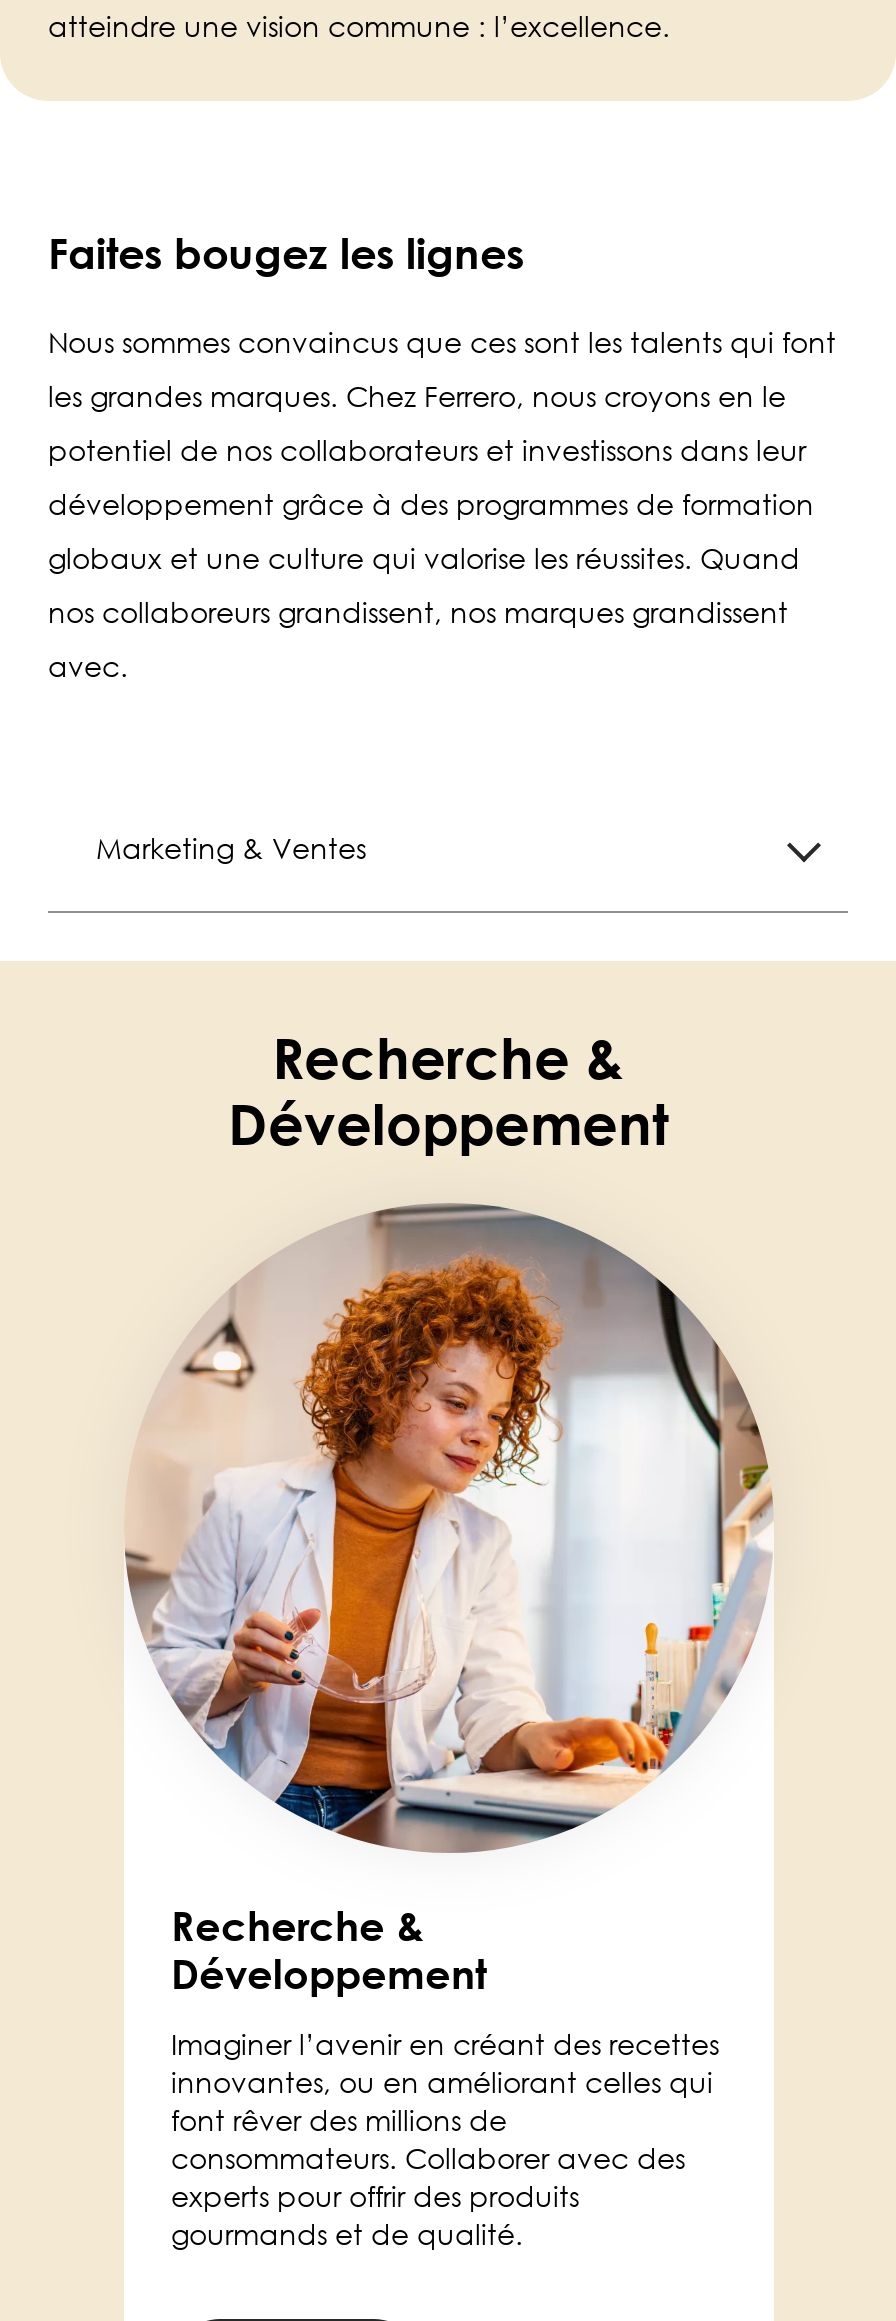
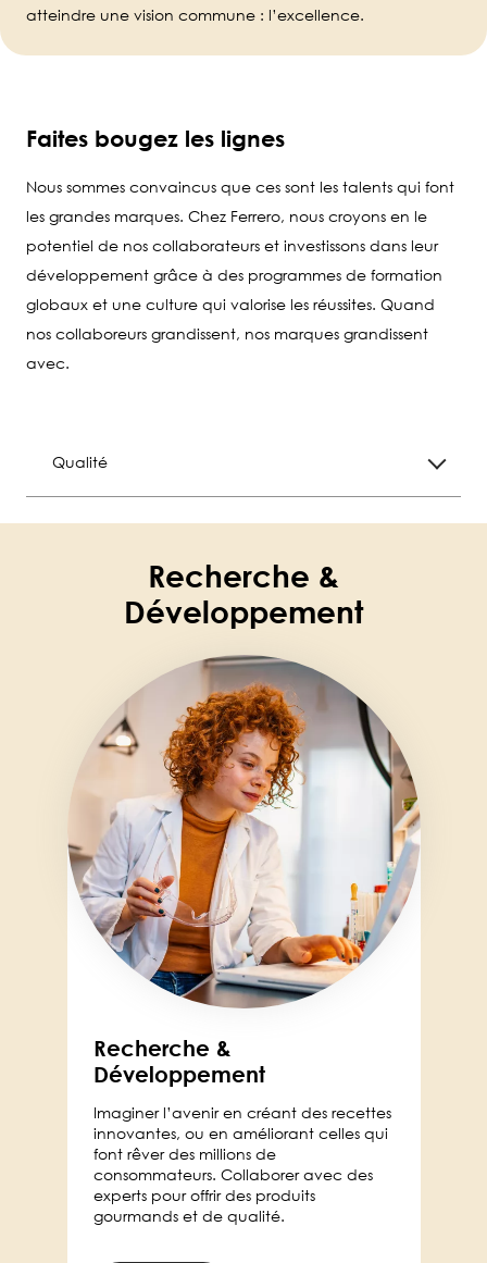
[96,831,366,865] Marketing & Ventes -> [52,452,108,471] Qualité

